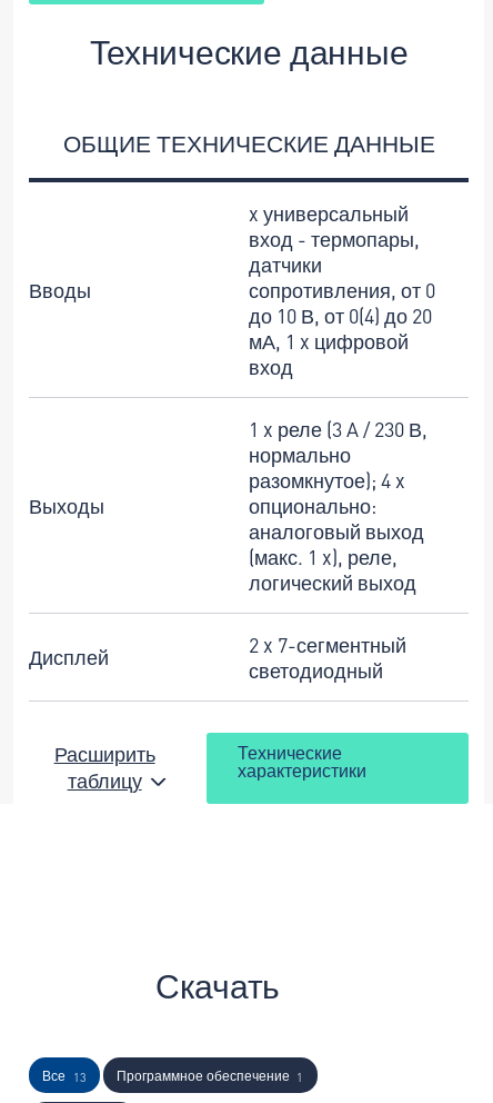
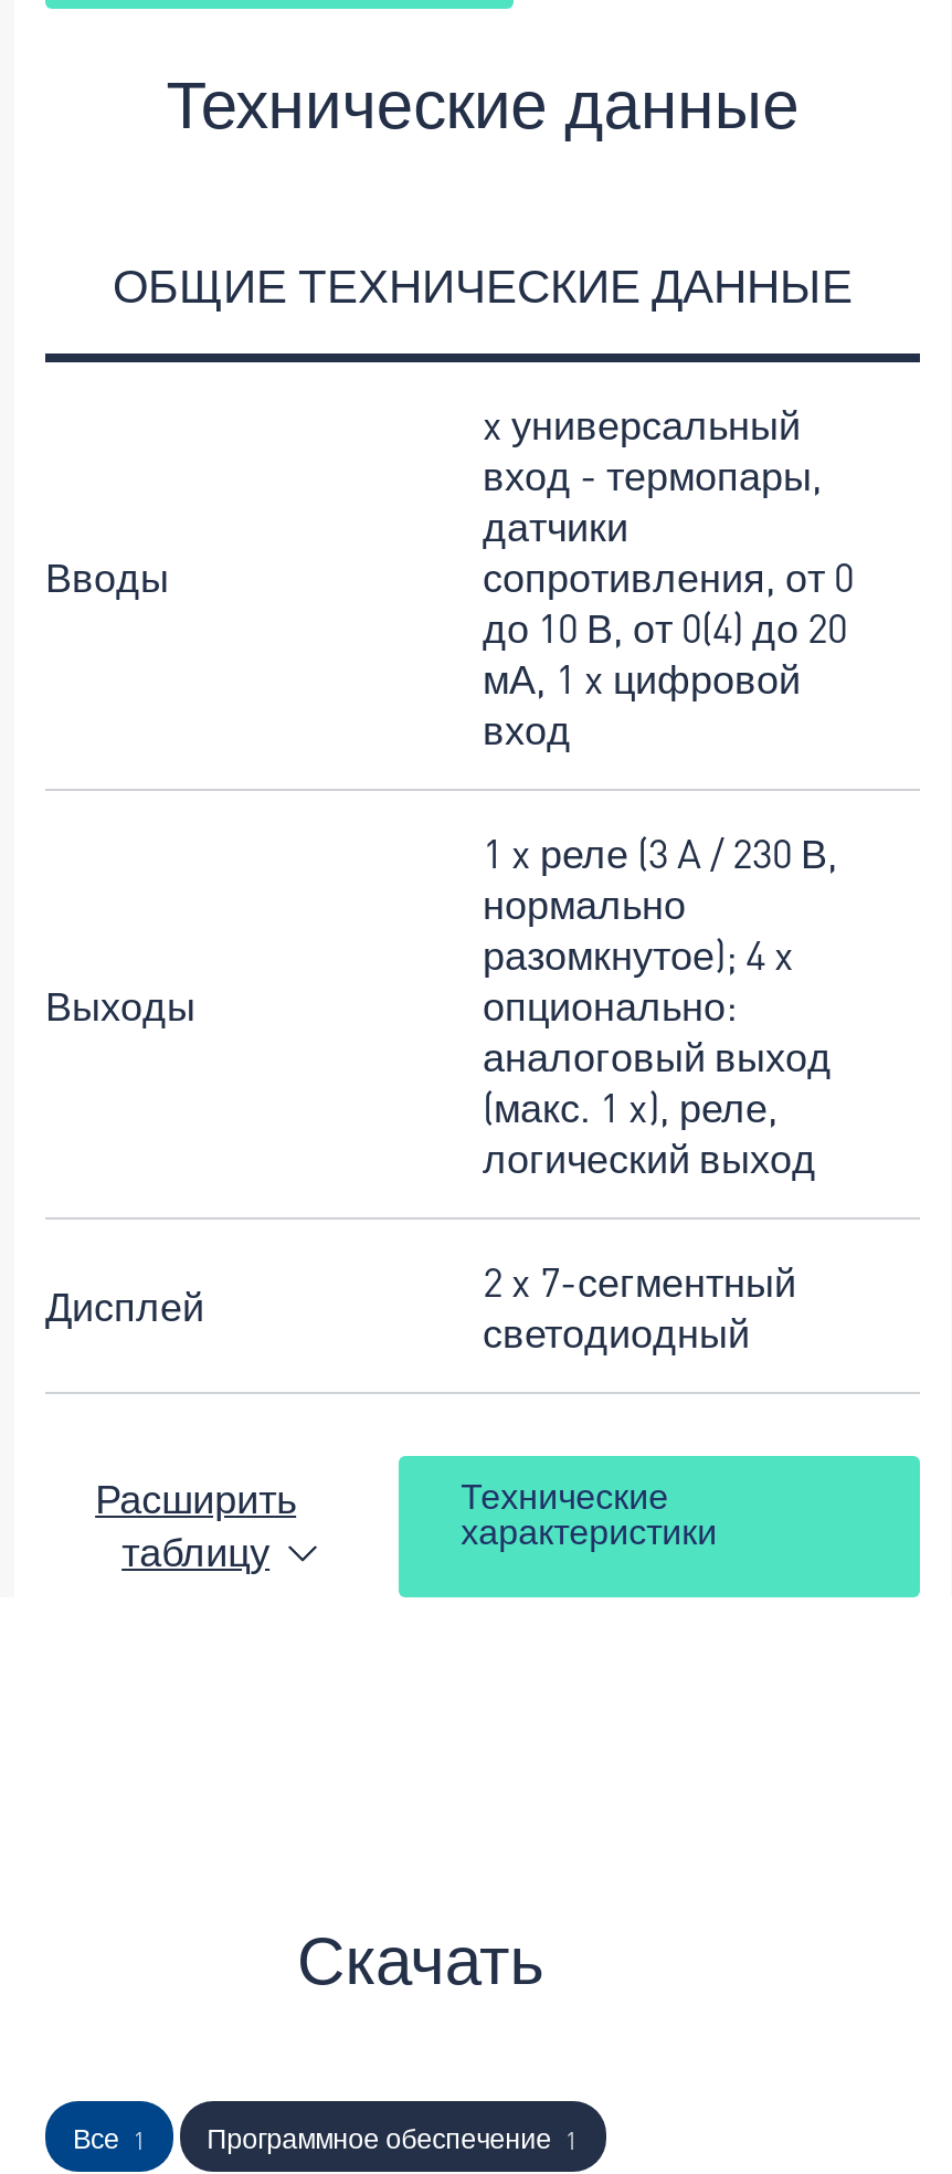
[43,1066,303,1085] Все 13 Программное обеспечение 1 -> [73,2118,578,2156] Все 1 Программное обеспечение 1

